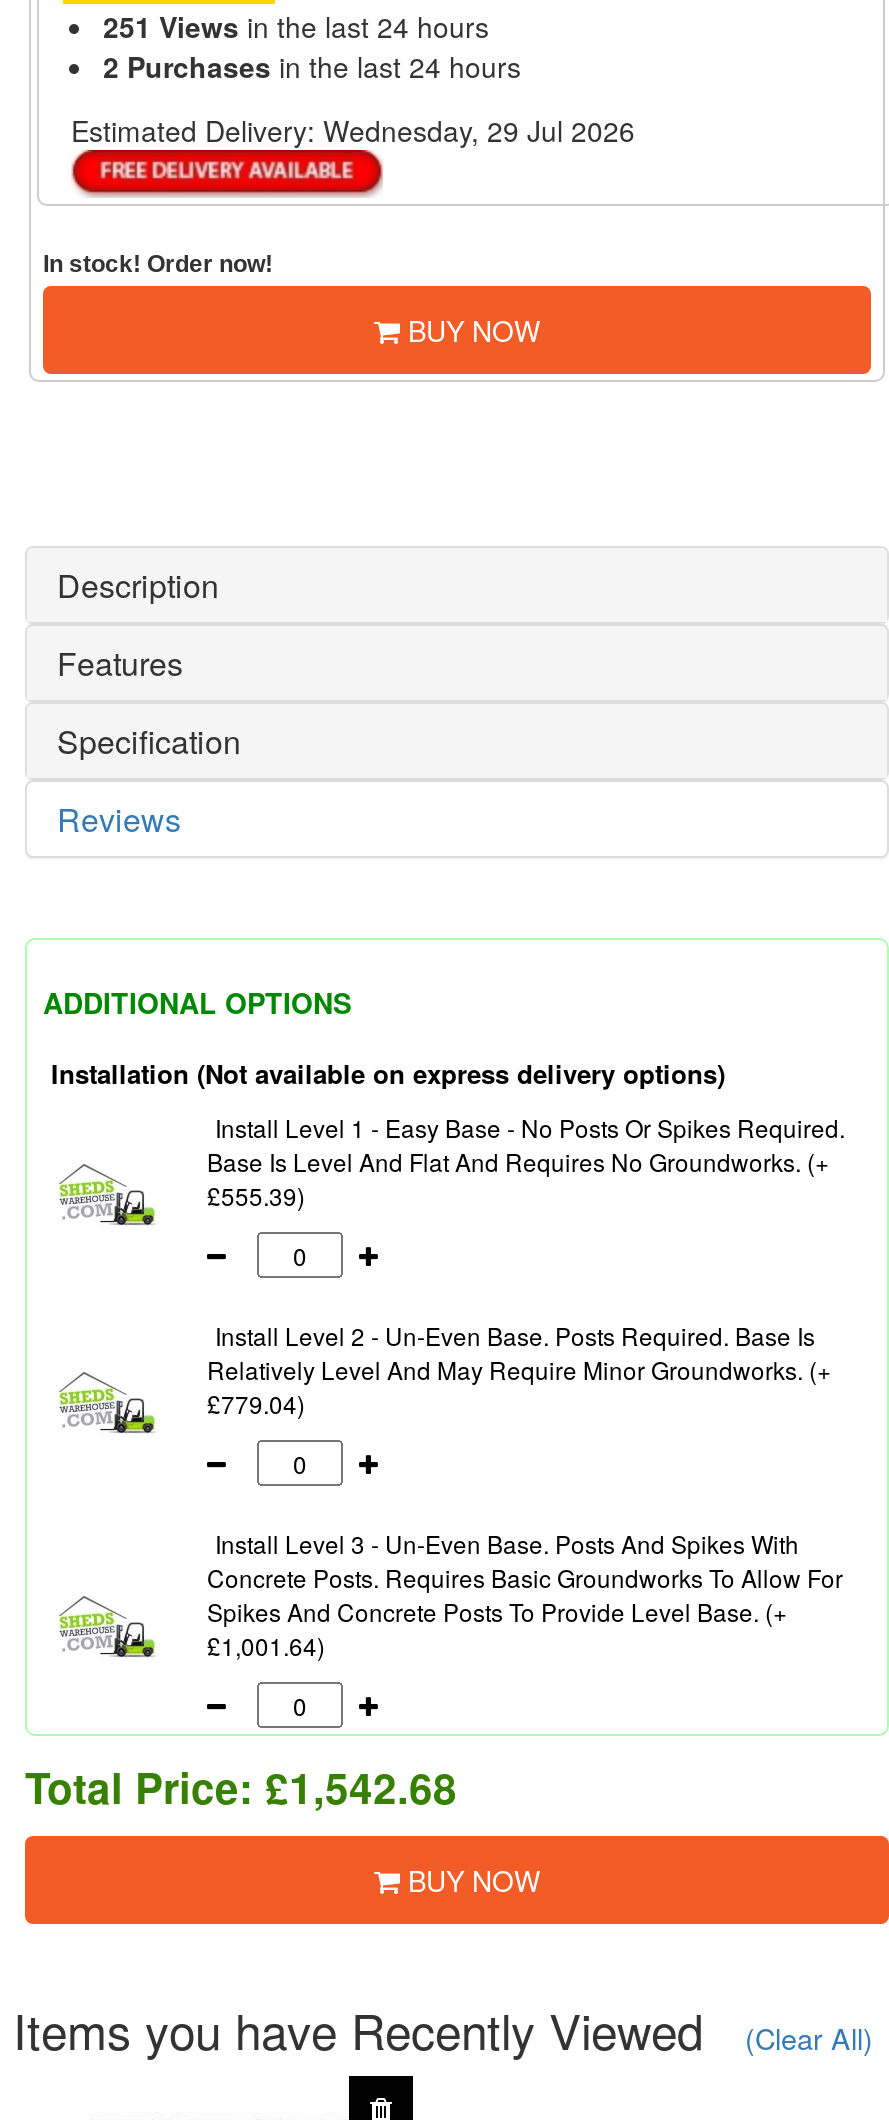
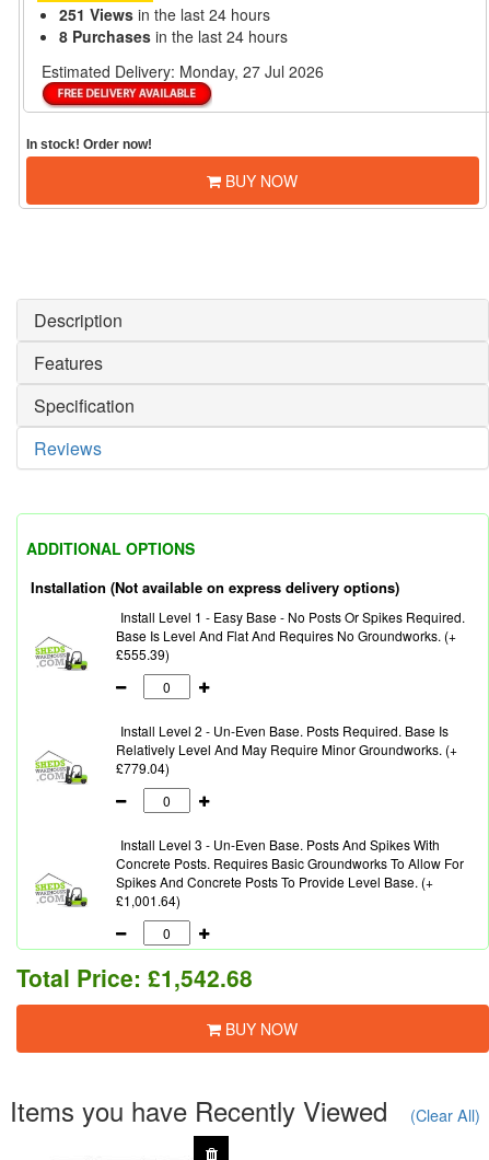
[103,46,521,86] 2 Purchases in the last 24 hours -> [59,25,288,47] 8 Purchases in the last 24 hours
[71,110,635,150] Estimated Delivery: Wednesday, 29 Jul 2026 -> [42,60,324,82] Estimated Delivery: Monday, 27 Jul 2026

